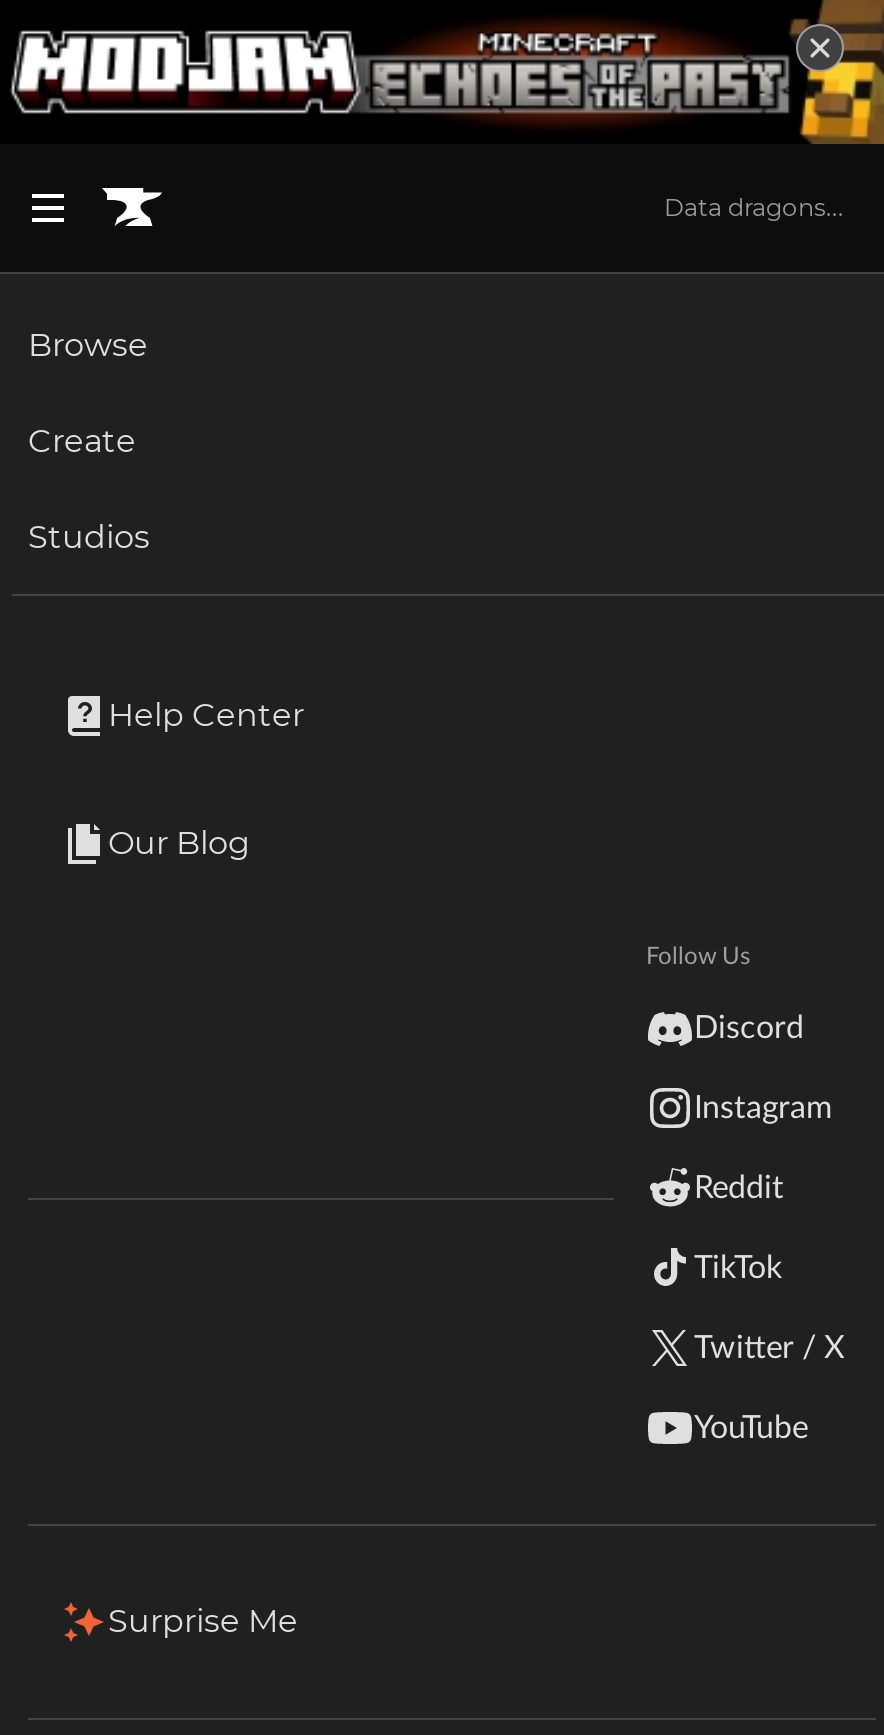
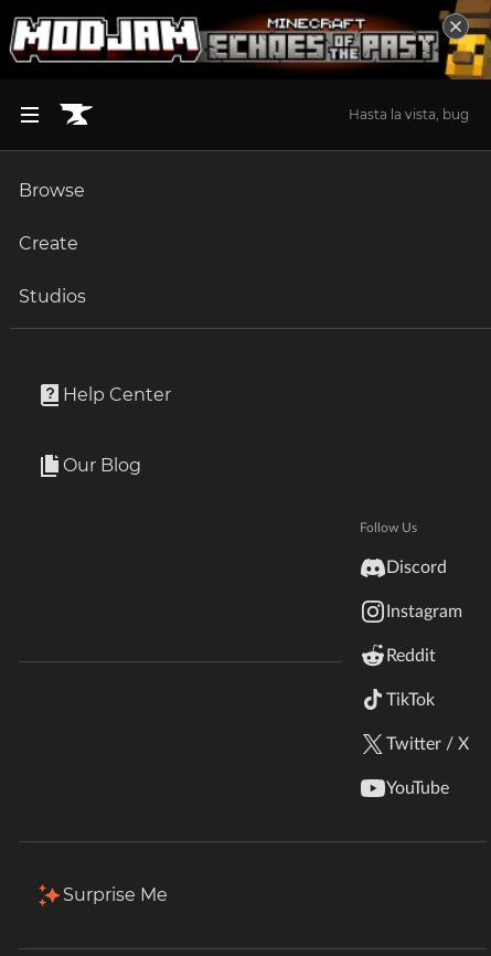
[664,191,844,221] Data dragons... -> [349,106,469,122] Hasta la vista, bug

